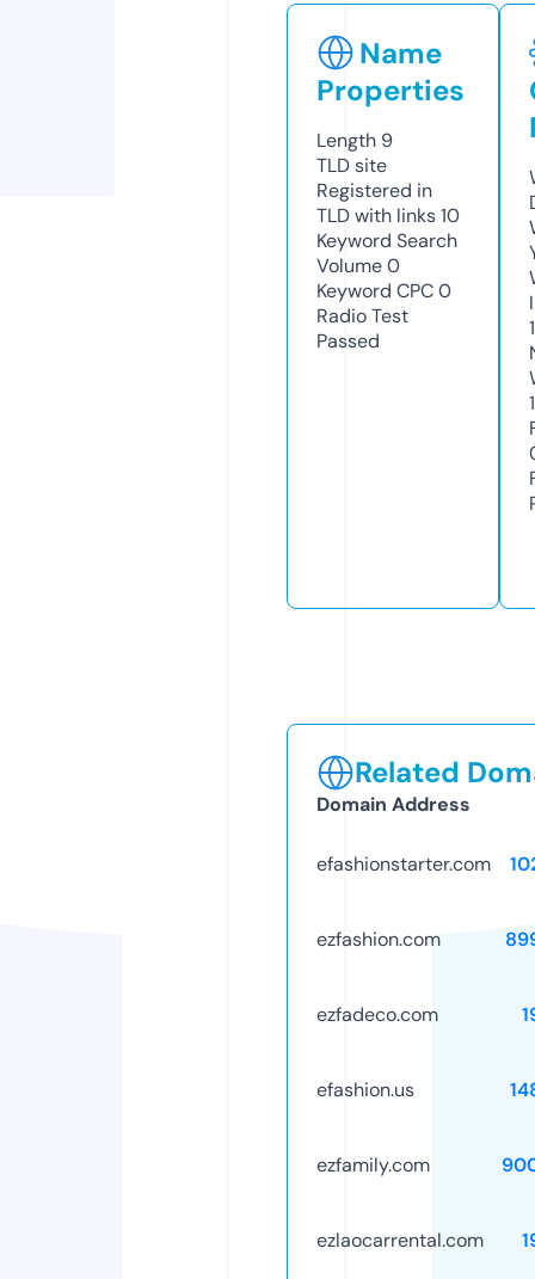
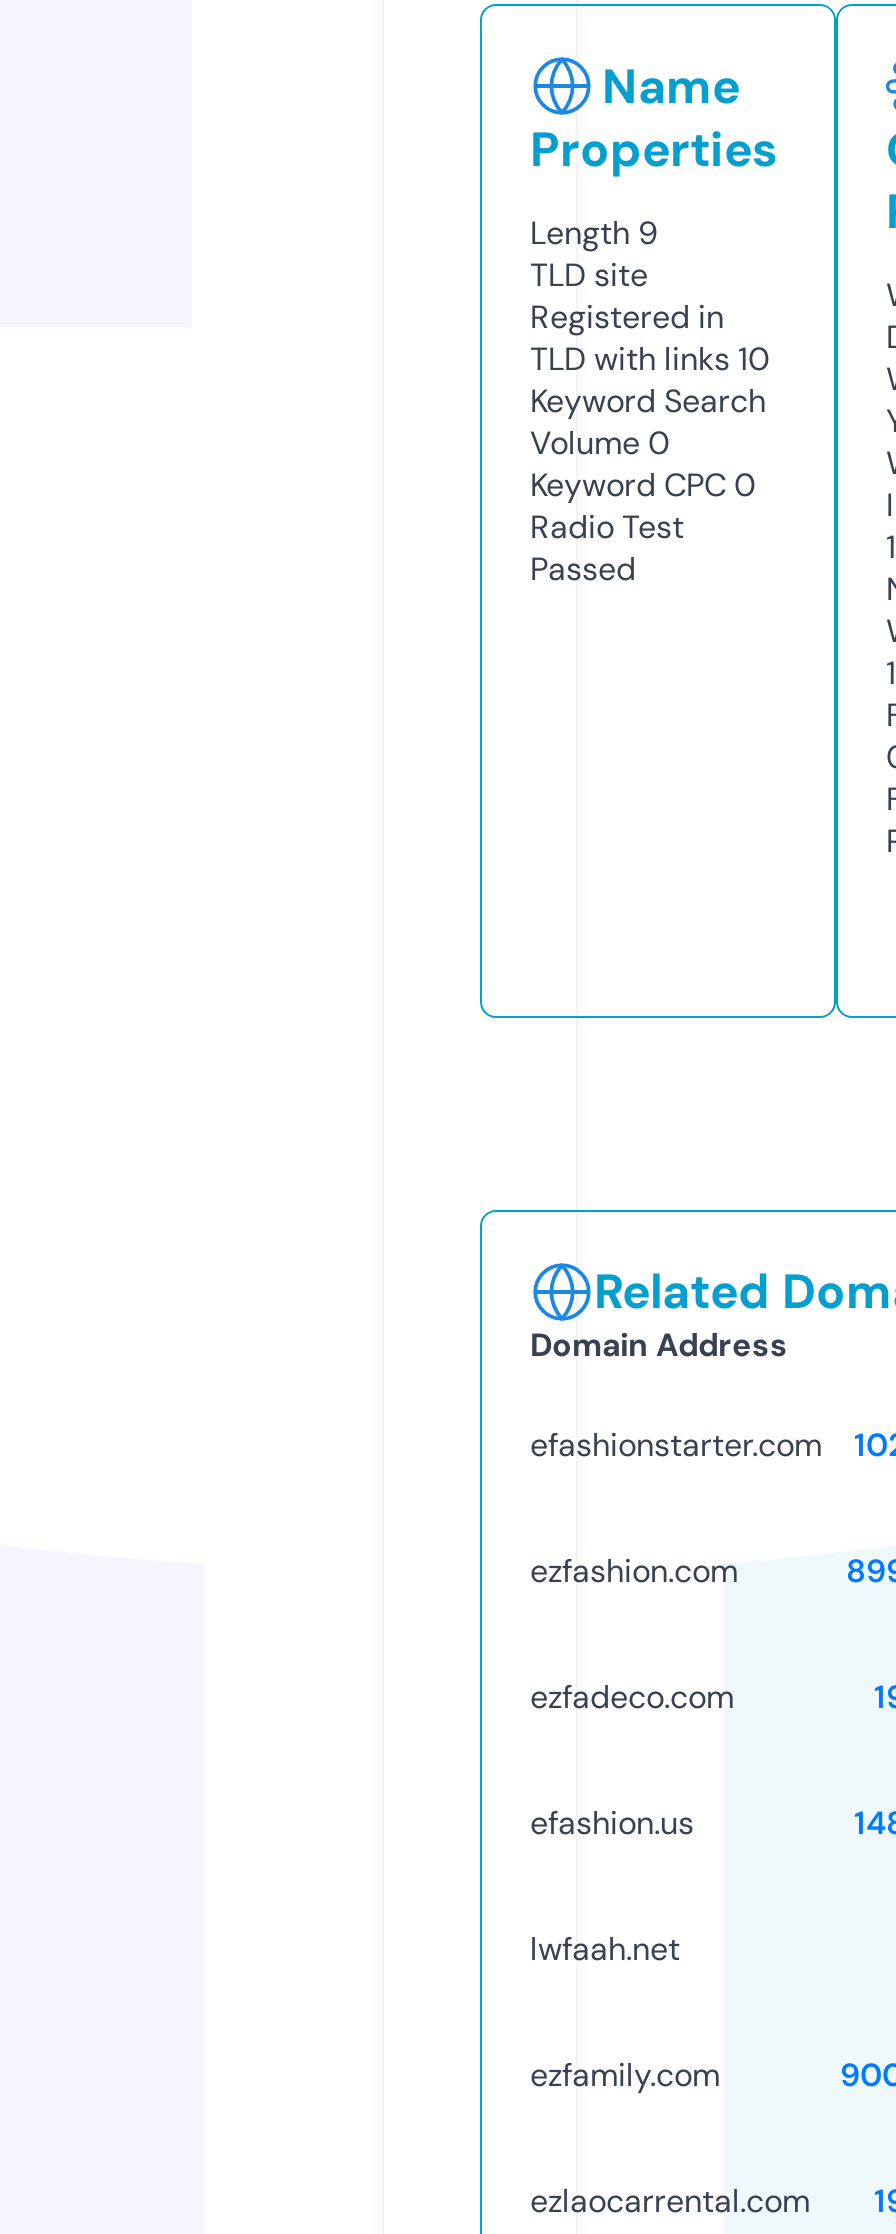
none -> [530,1928,680,1970] lwfaah.net

